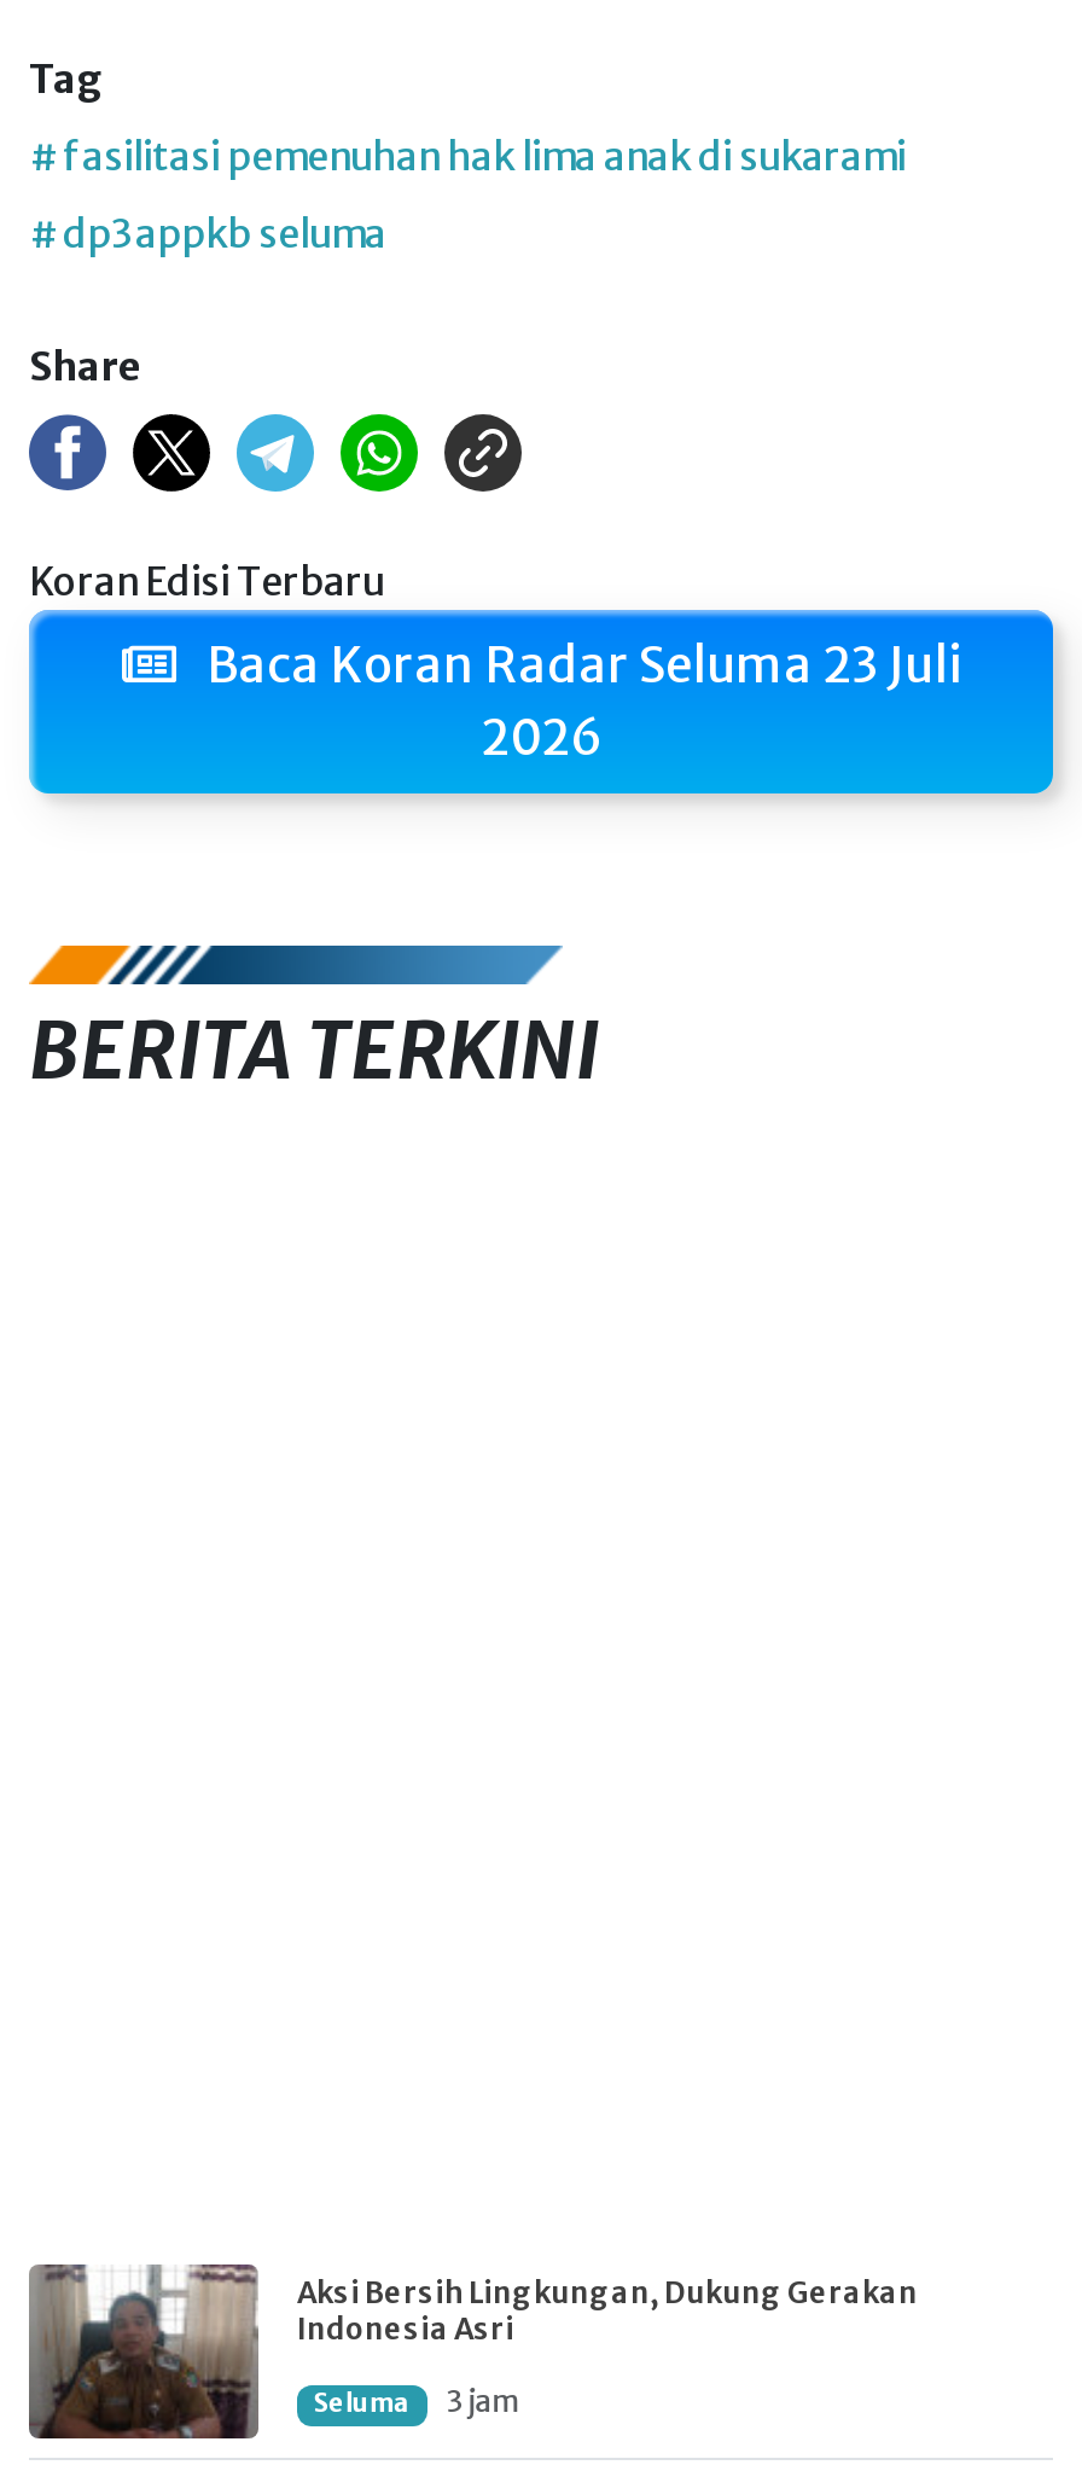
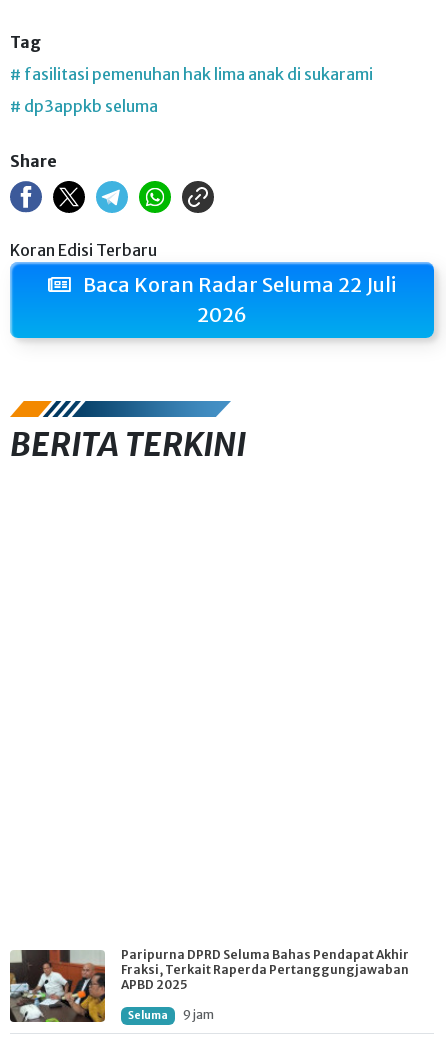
[197,634,960,694] Baca Koran Radar Seluma 23 Juli -> [79,272,396,297] Baca Koran Radar Seluma 22 Juli
[27,2262,918,2441] [image] | Aksi Bersih Lingkungan, Dukung Gerakan | Indonesia Asri -> [10,947,409,1029] [image] | Paripurna DPRD Seluma Bahas Pendapat Akhir | Fraksi, Terkait Raperda Pertanggungjawaban | APBD 2025
[313,2384,518,2420] Seluma 3 jam -> [128,1007,214,1022] Seluma 9 jam

